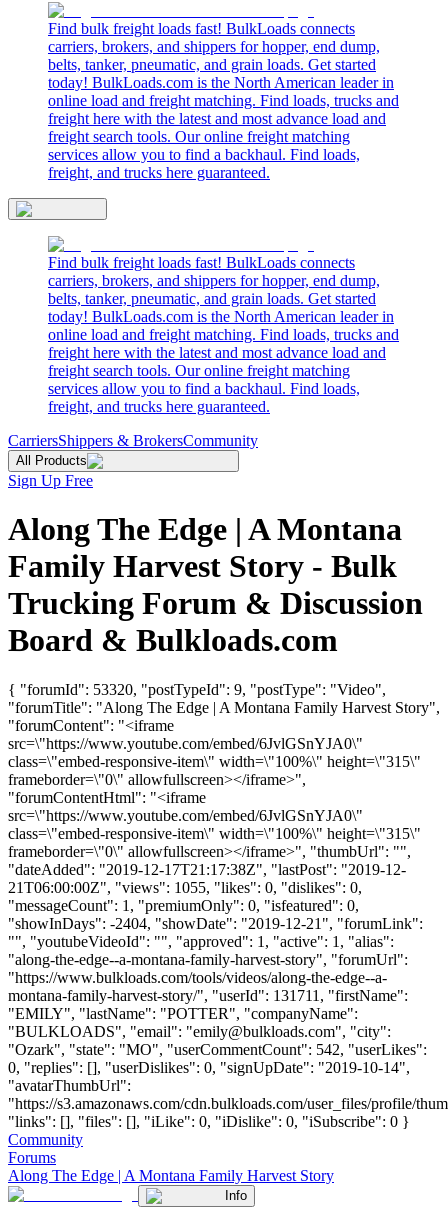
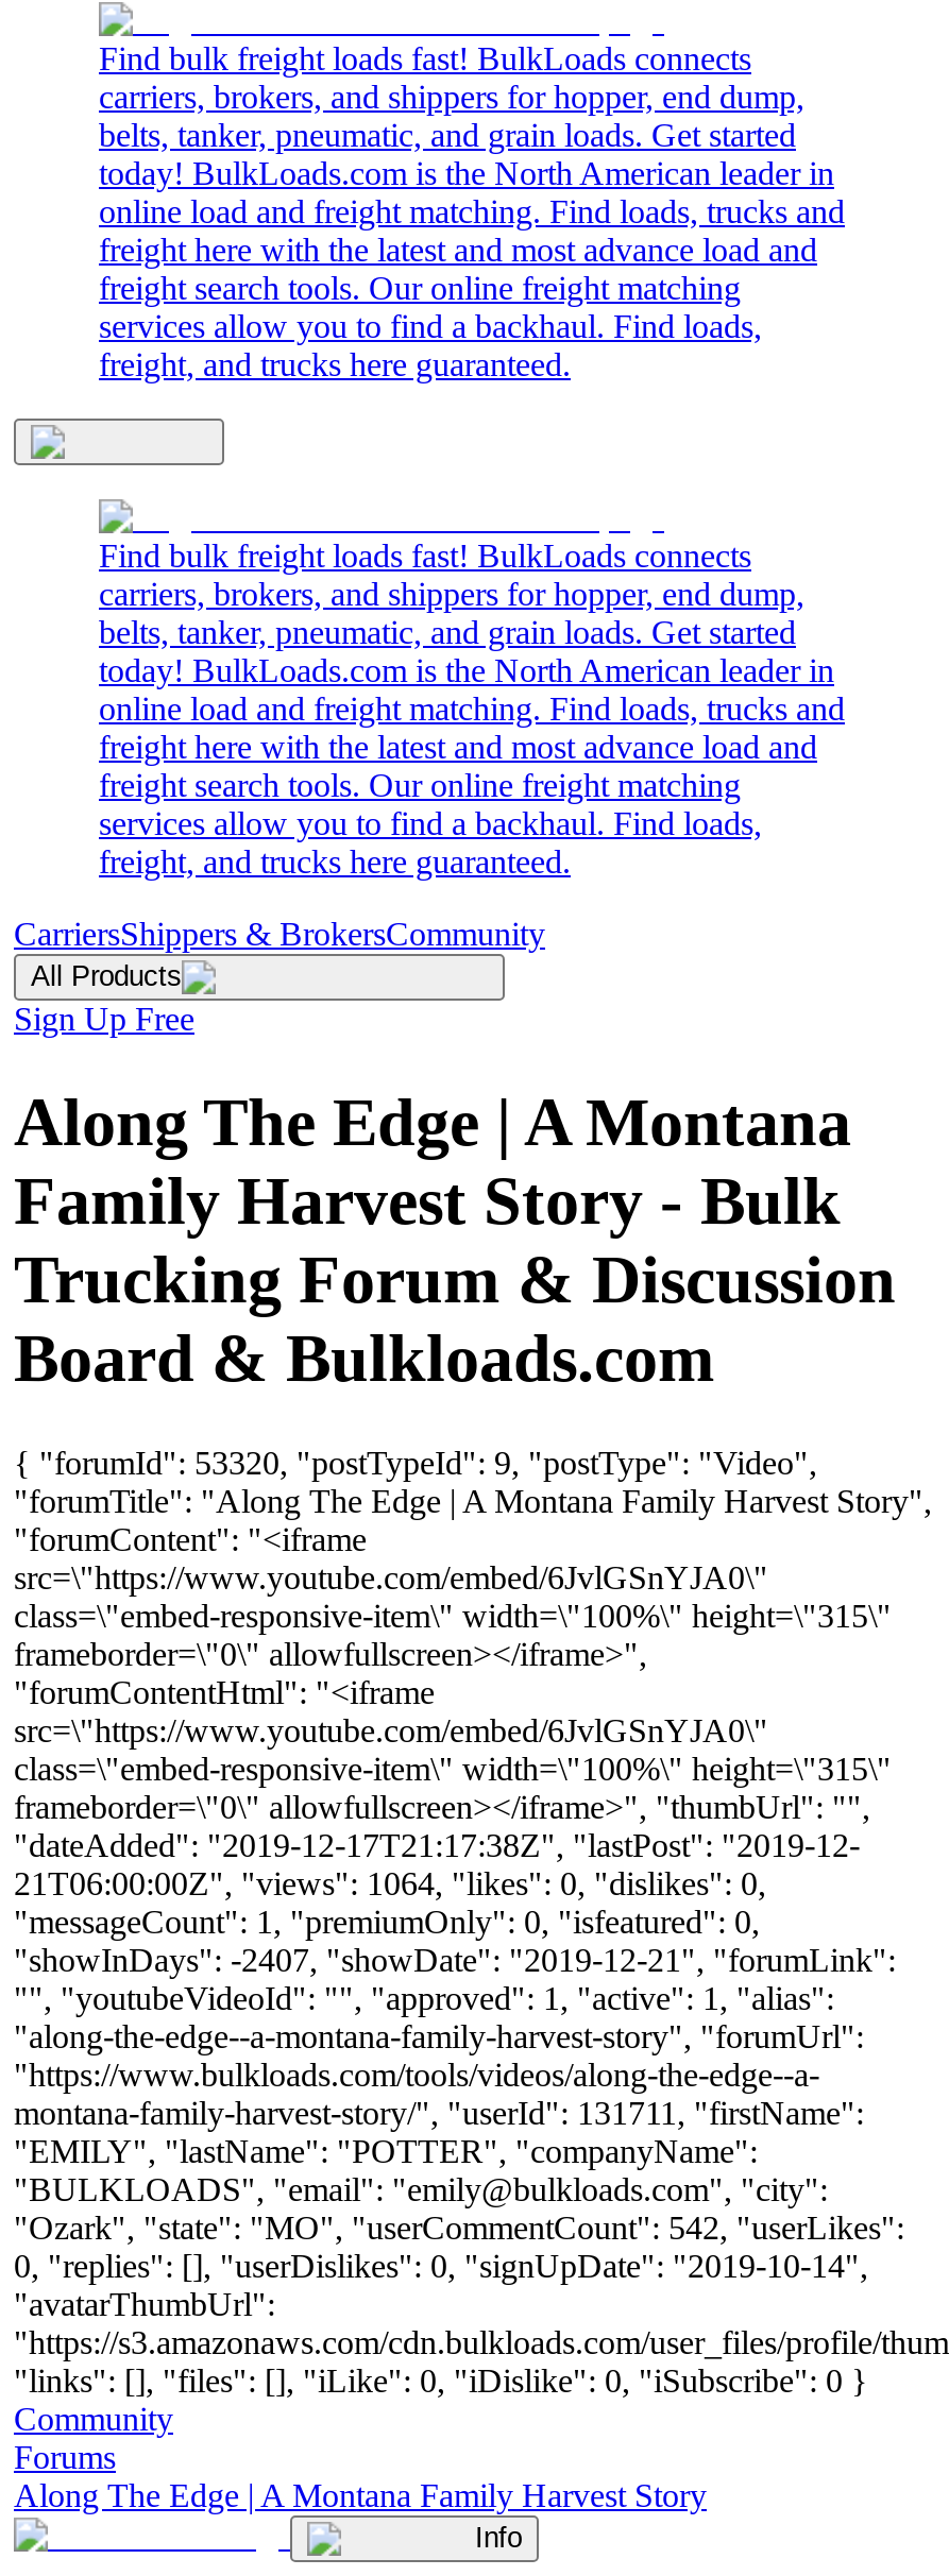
[8,879,362,896] 21T06:00:00Z", "views": 1055, "likes": 0, "dislikes": 0, -> [14,1865,766,1901] 21T06:00:00Z", "views": 1064, "likes": 0, "dislikes": 0,
[8,915,423,932] "showInDays": -2404, "showDate": "2019-12-21", "forumLink": -> [14,1942,896,1978] "showInDays": -2407, "showDate": "2019-12-21", "forumLink":

